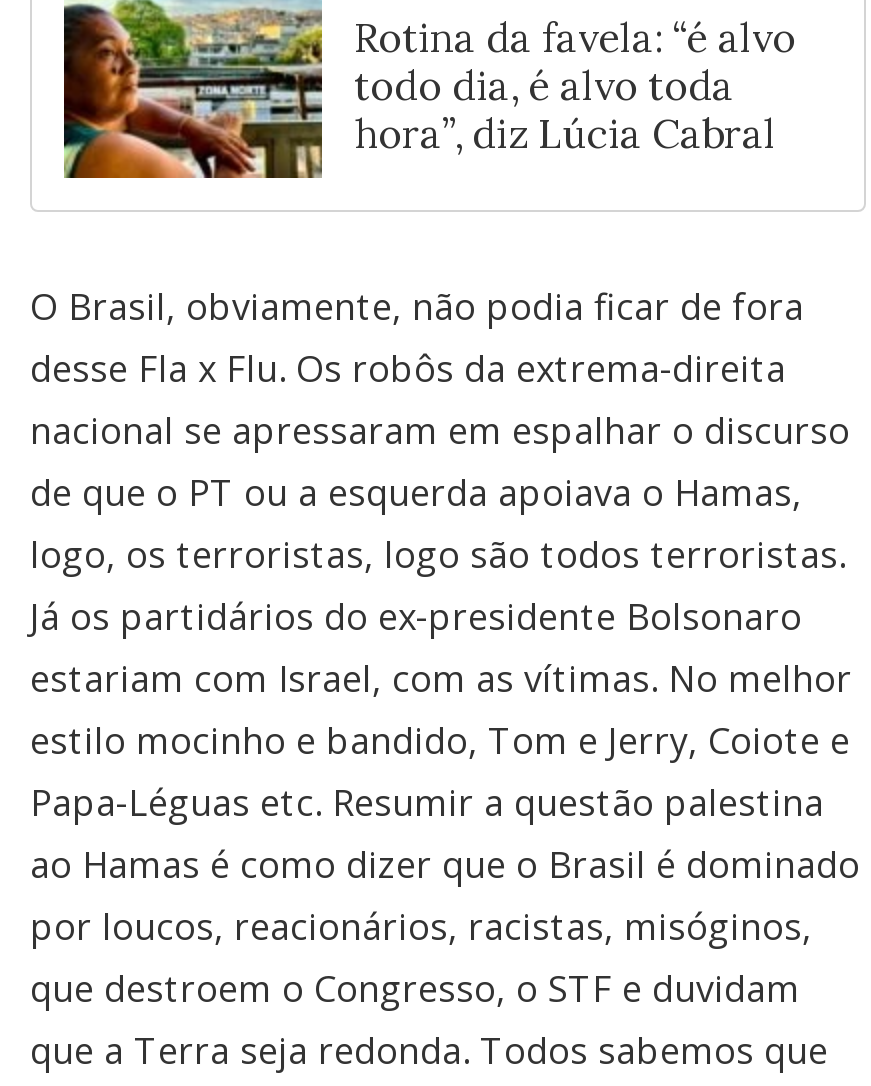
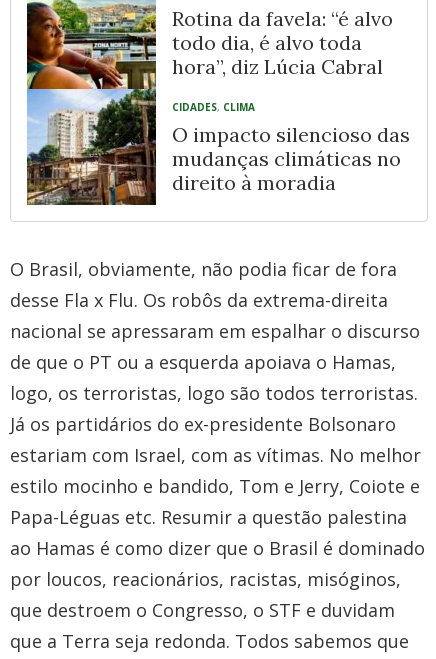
none -> [26,88,410,206] [image] | CIDADES, CLIMA | O impacto silencioso das | mudanças climáticas no | direito à moradia

